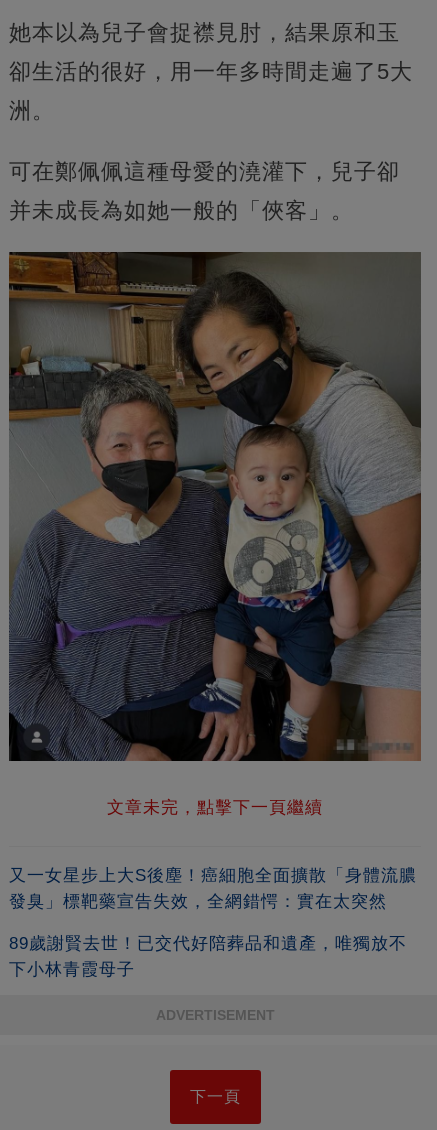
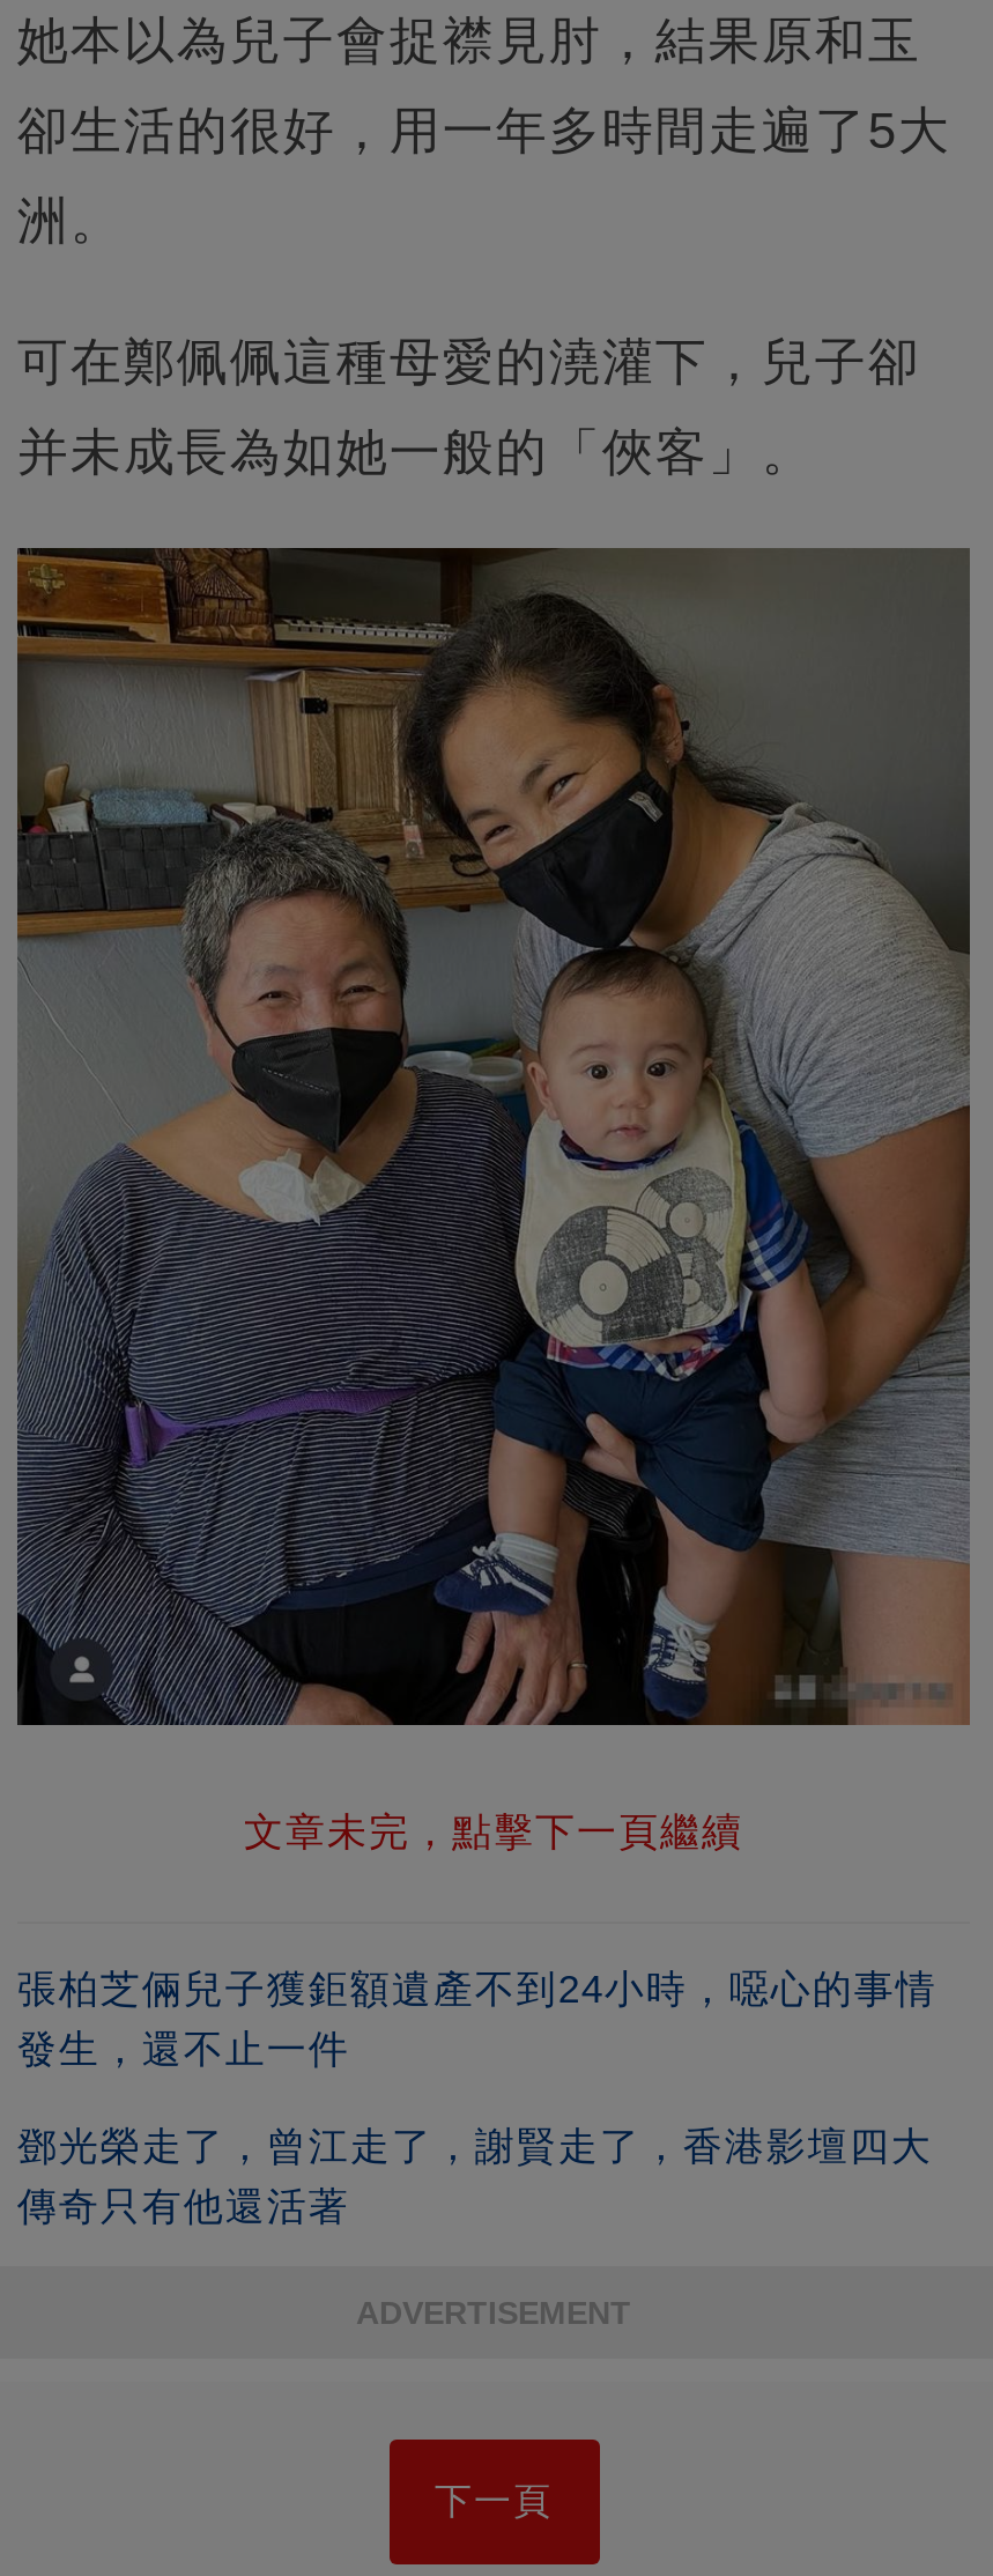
[9,866,417,911] 又一女星步上大S後塵！癌細胞全面擴散「身體流膿 | 發臭」標靶藥宣告失效，全網錯愕：實在太突然 -> [17,1968,937,2072] 張柏芝倆兒子獲鉅額遺產不到24小時，噁心的事情 | 發生，還不止一件
[9,934,407,979] 89歲謝賢去世！已交代好陪葬品和遺產，唯獨放不 | 下小林青霞母子 -> [17,2125,933,2229] 鄧光榮走了，曾江走了，謝賢走了，香港影壇四大 | 傳奇只有他還活著

